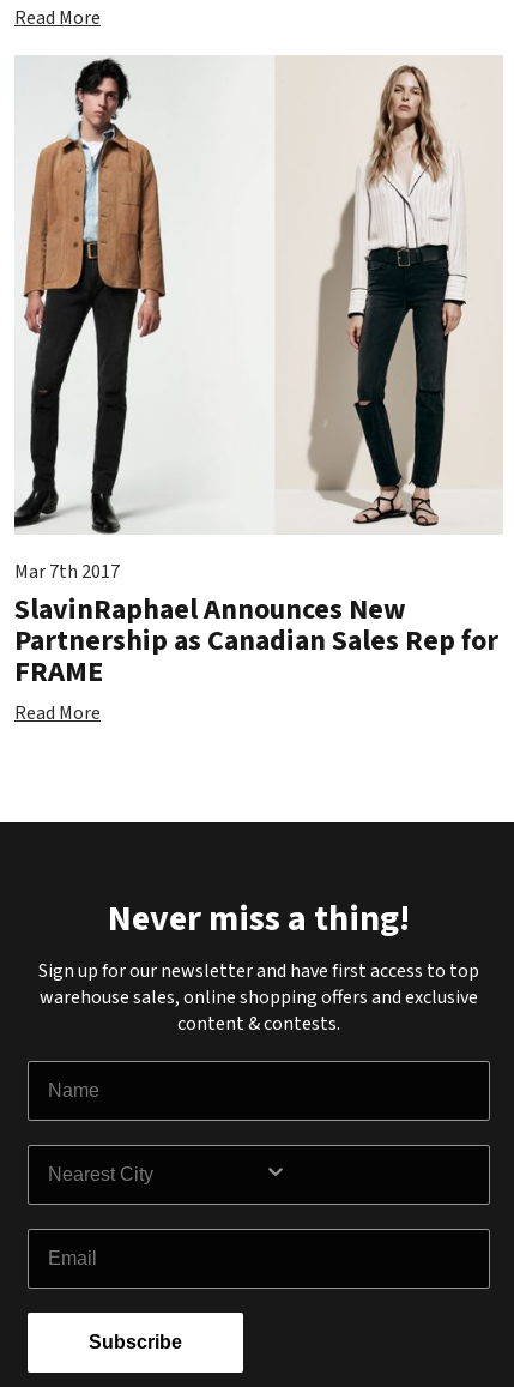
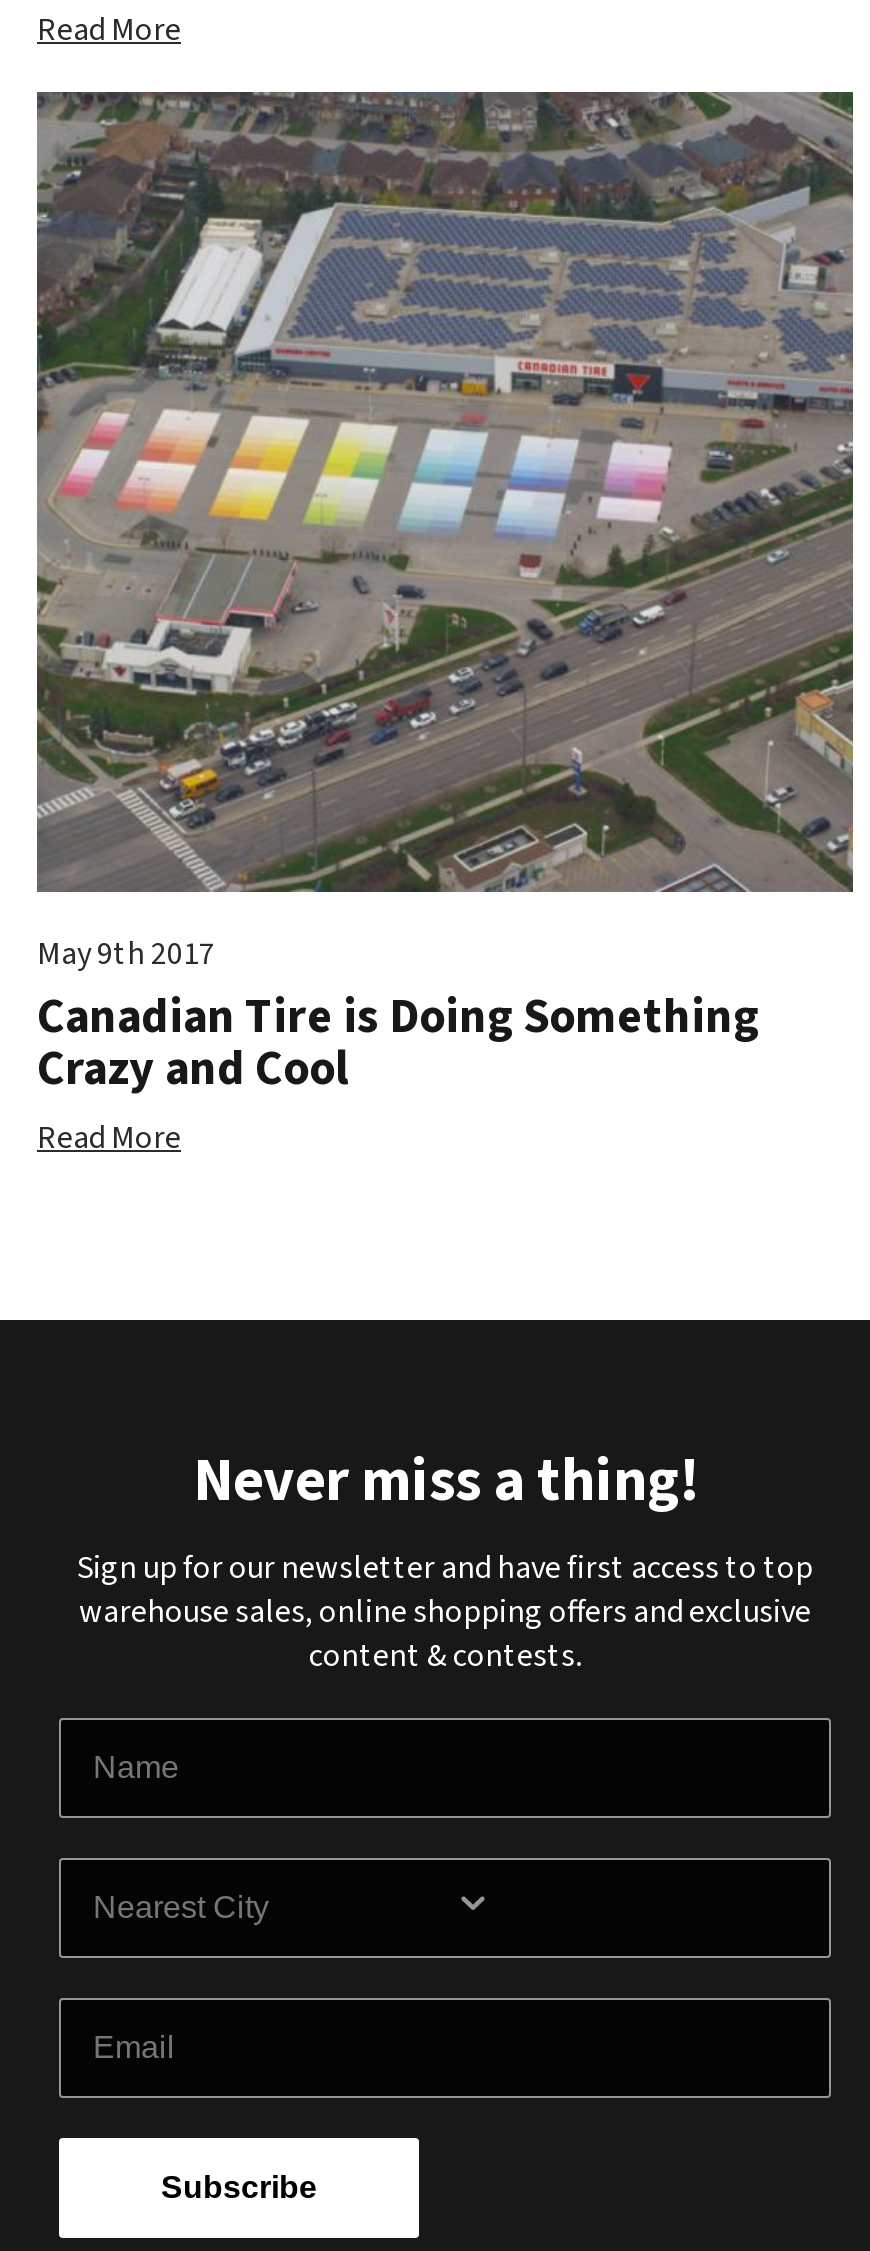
[14,55,503,693] [image] | Mar 7th 2017 | SlavinRaphael Announces New | Partnership as Canadian Sales Rep for | FRAME -> [35,90,855,1104] [image] | May 9th 2017 | Canadian Tire is Doing Something | Crazy and Cool

